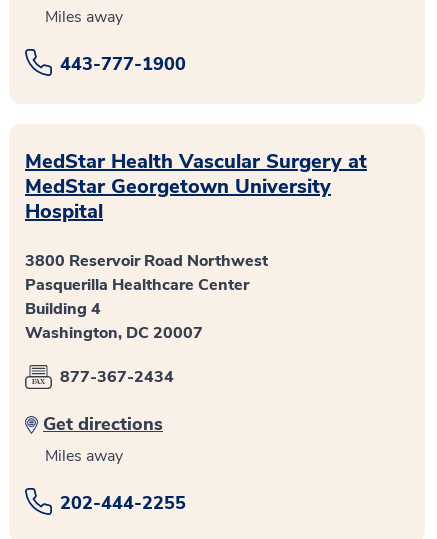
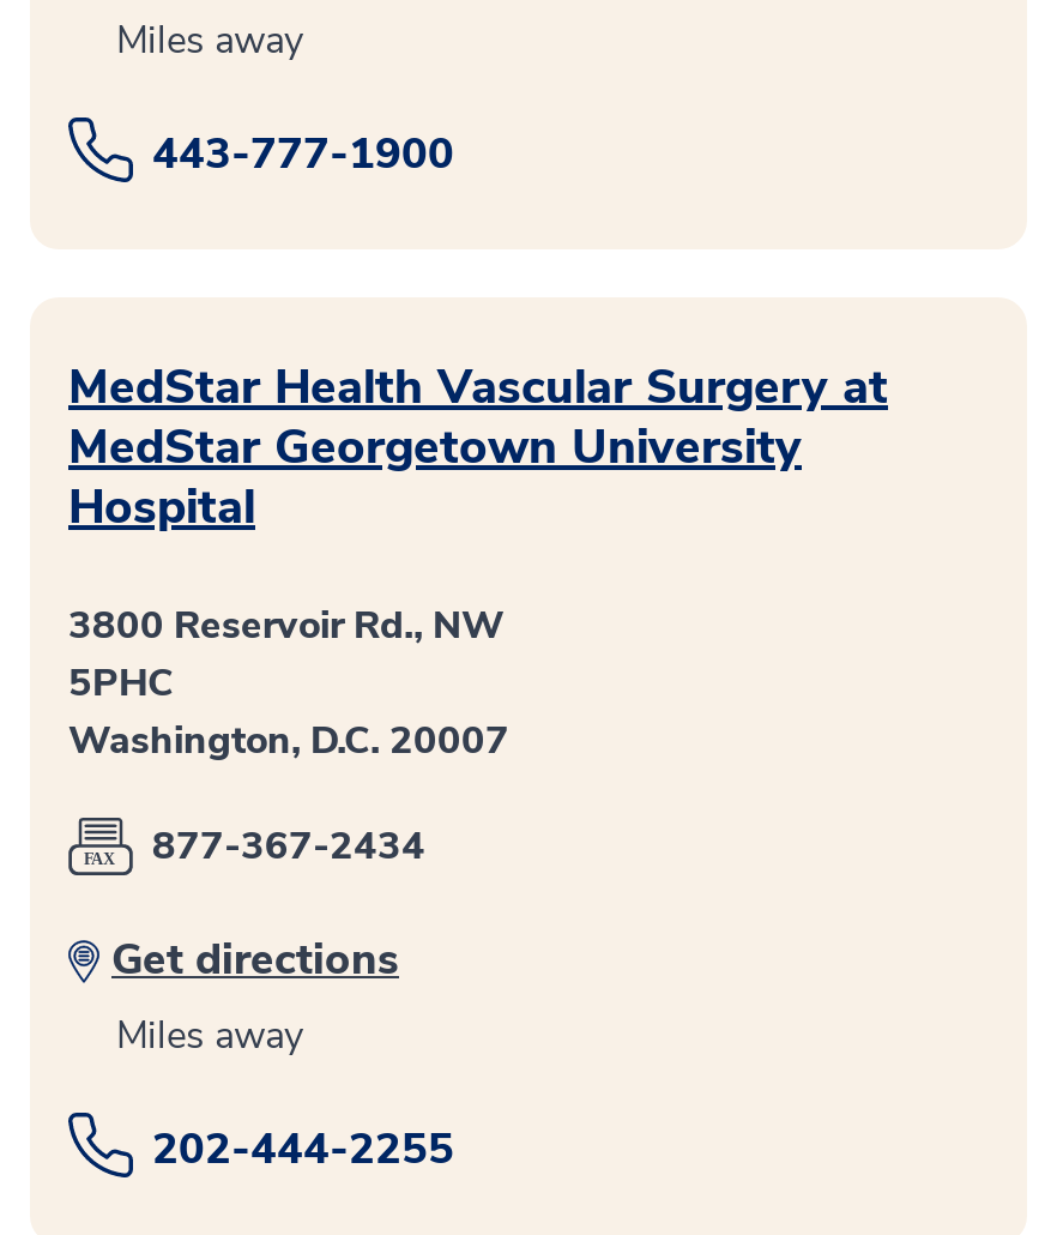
[25,250,268,344] 3800 Reservoir Road Northwest | Pasquerilla Healthcare Center | Building 4 | Washington, DC 20007 -> [68,599,509,767] 3800 Reservoir Rd., NW | 5PHC | Washington, D.C. 20007

